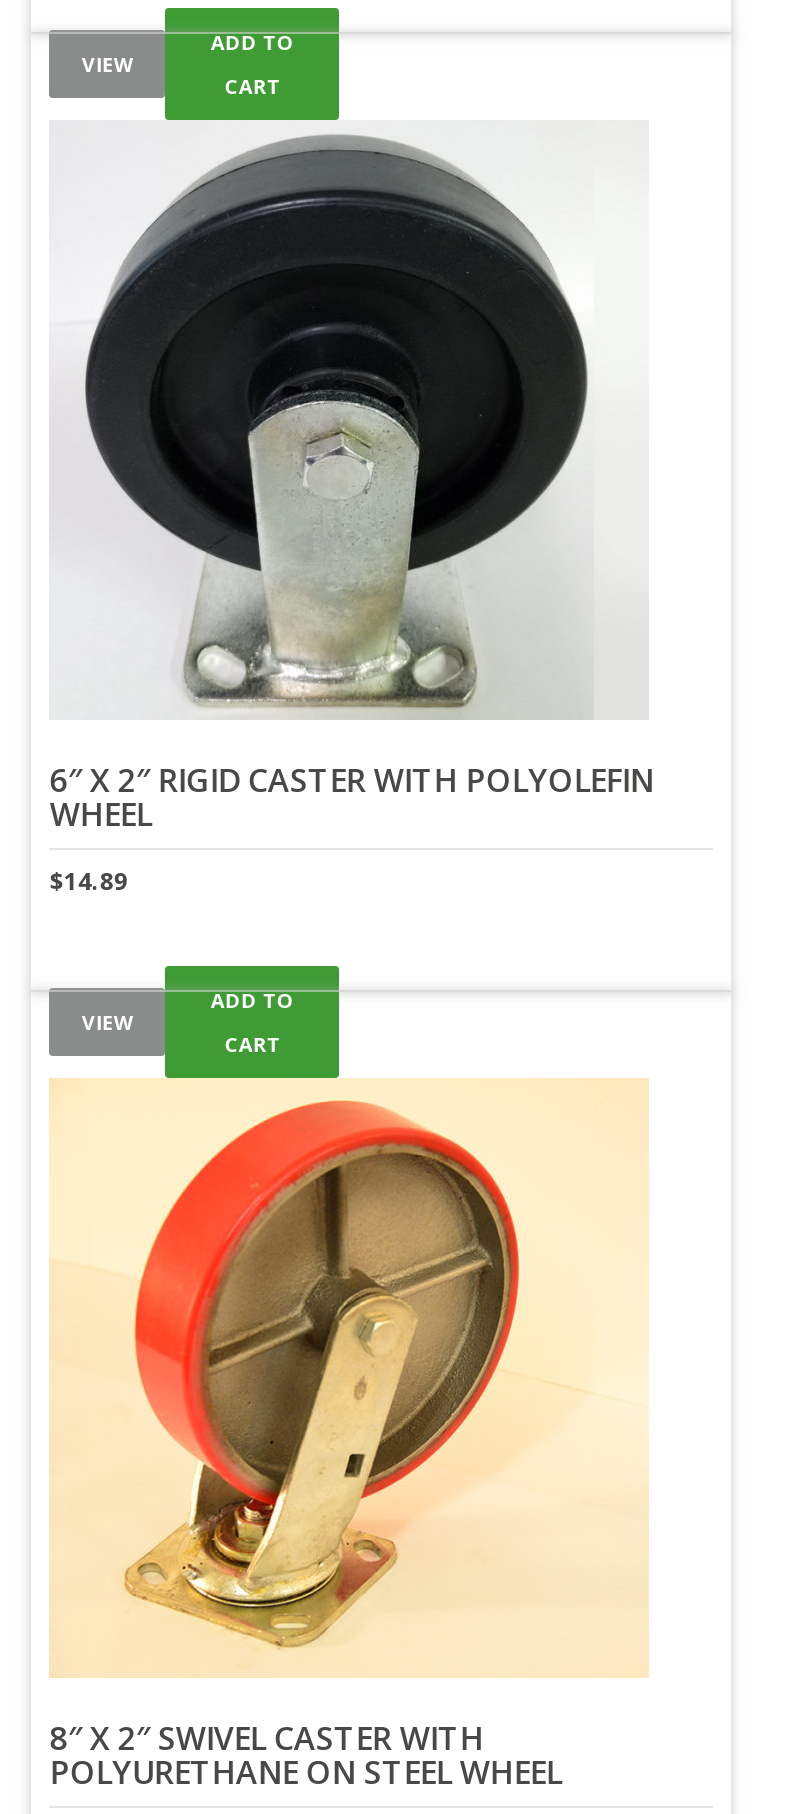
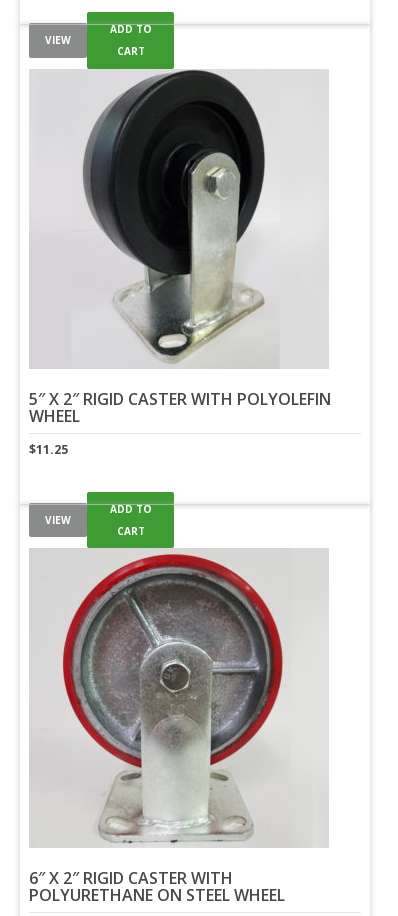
[50,123,654,802] [image] | 6″ X 2″ RIGID CASTER WITH POLYOLEFIN -> [29,69,331,410] [image] | 5″ X 2″ RIGID CASTER WITH POLYOLEFIN
[50,864,128,898] $14.89 -> [29,441,68,458] $11.25
[49,1077,647,1761] [image] | 8″ X 2″ SWIVEL CASTER WITH -> [29,548,328,889] [image] | 6″ X 2″ RIGID CASTER WITH

